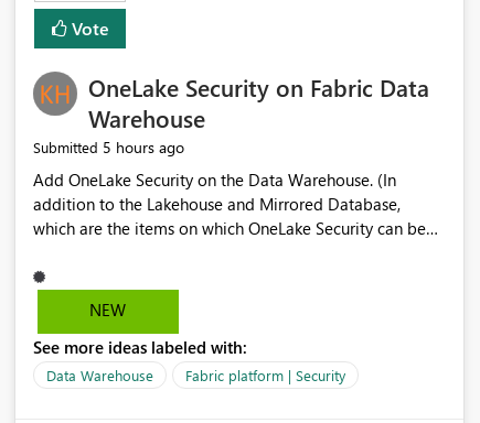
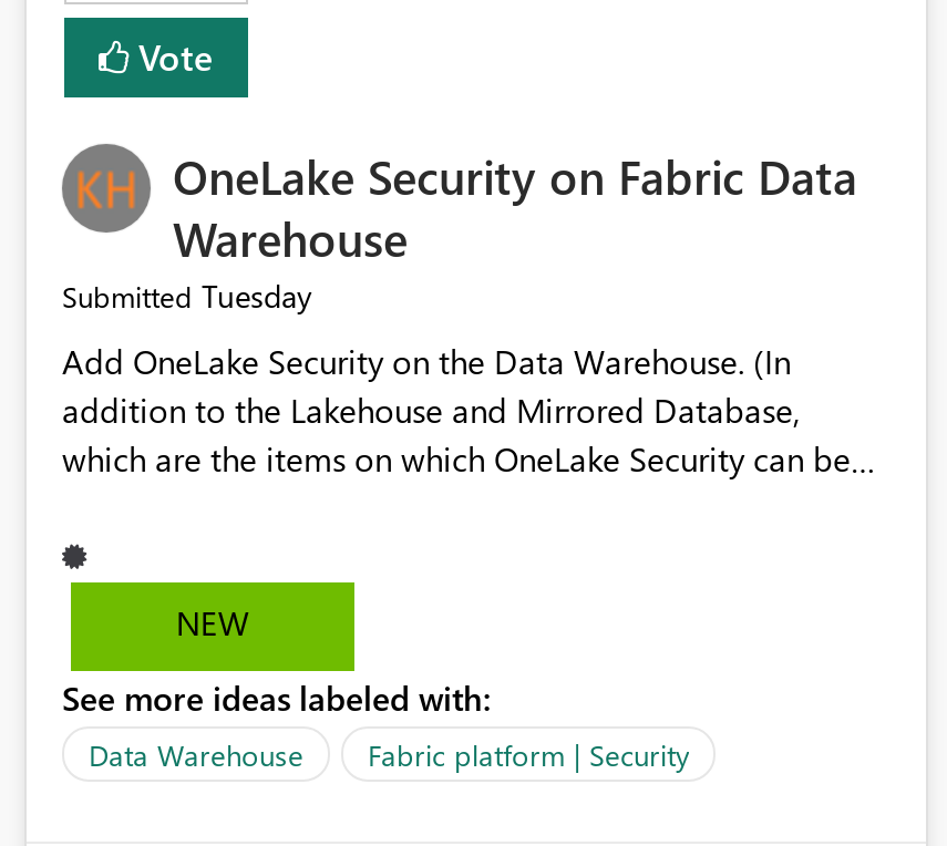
[33,137,184,158] Submitted 5 hours ago -> [62,276,312,318] Submitted Tuesday

